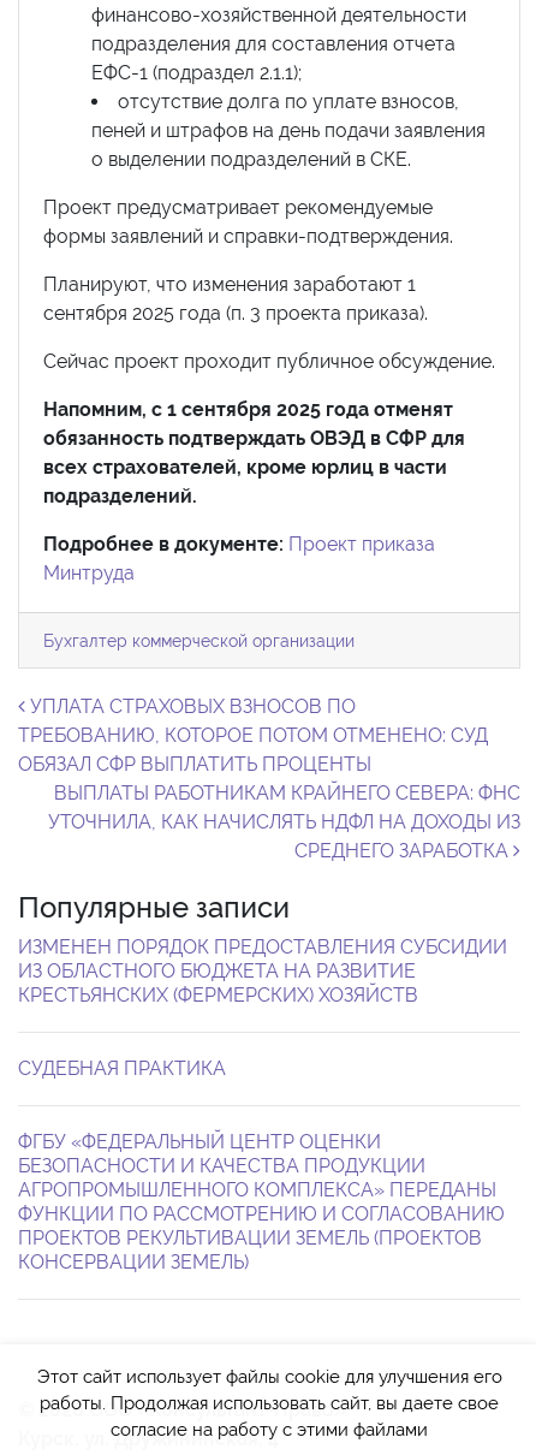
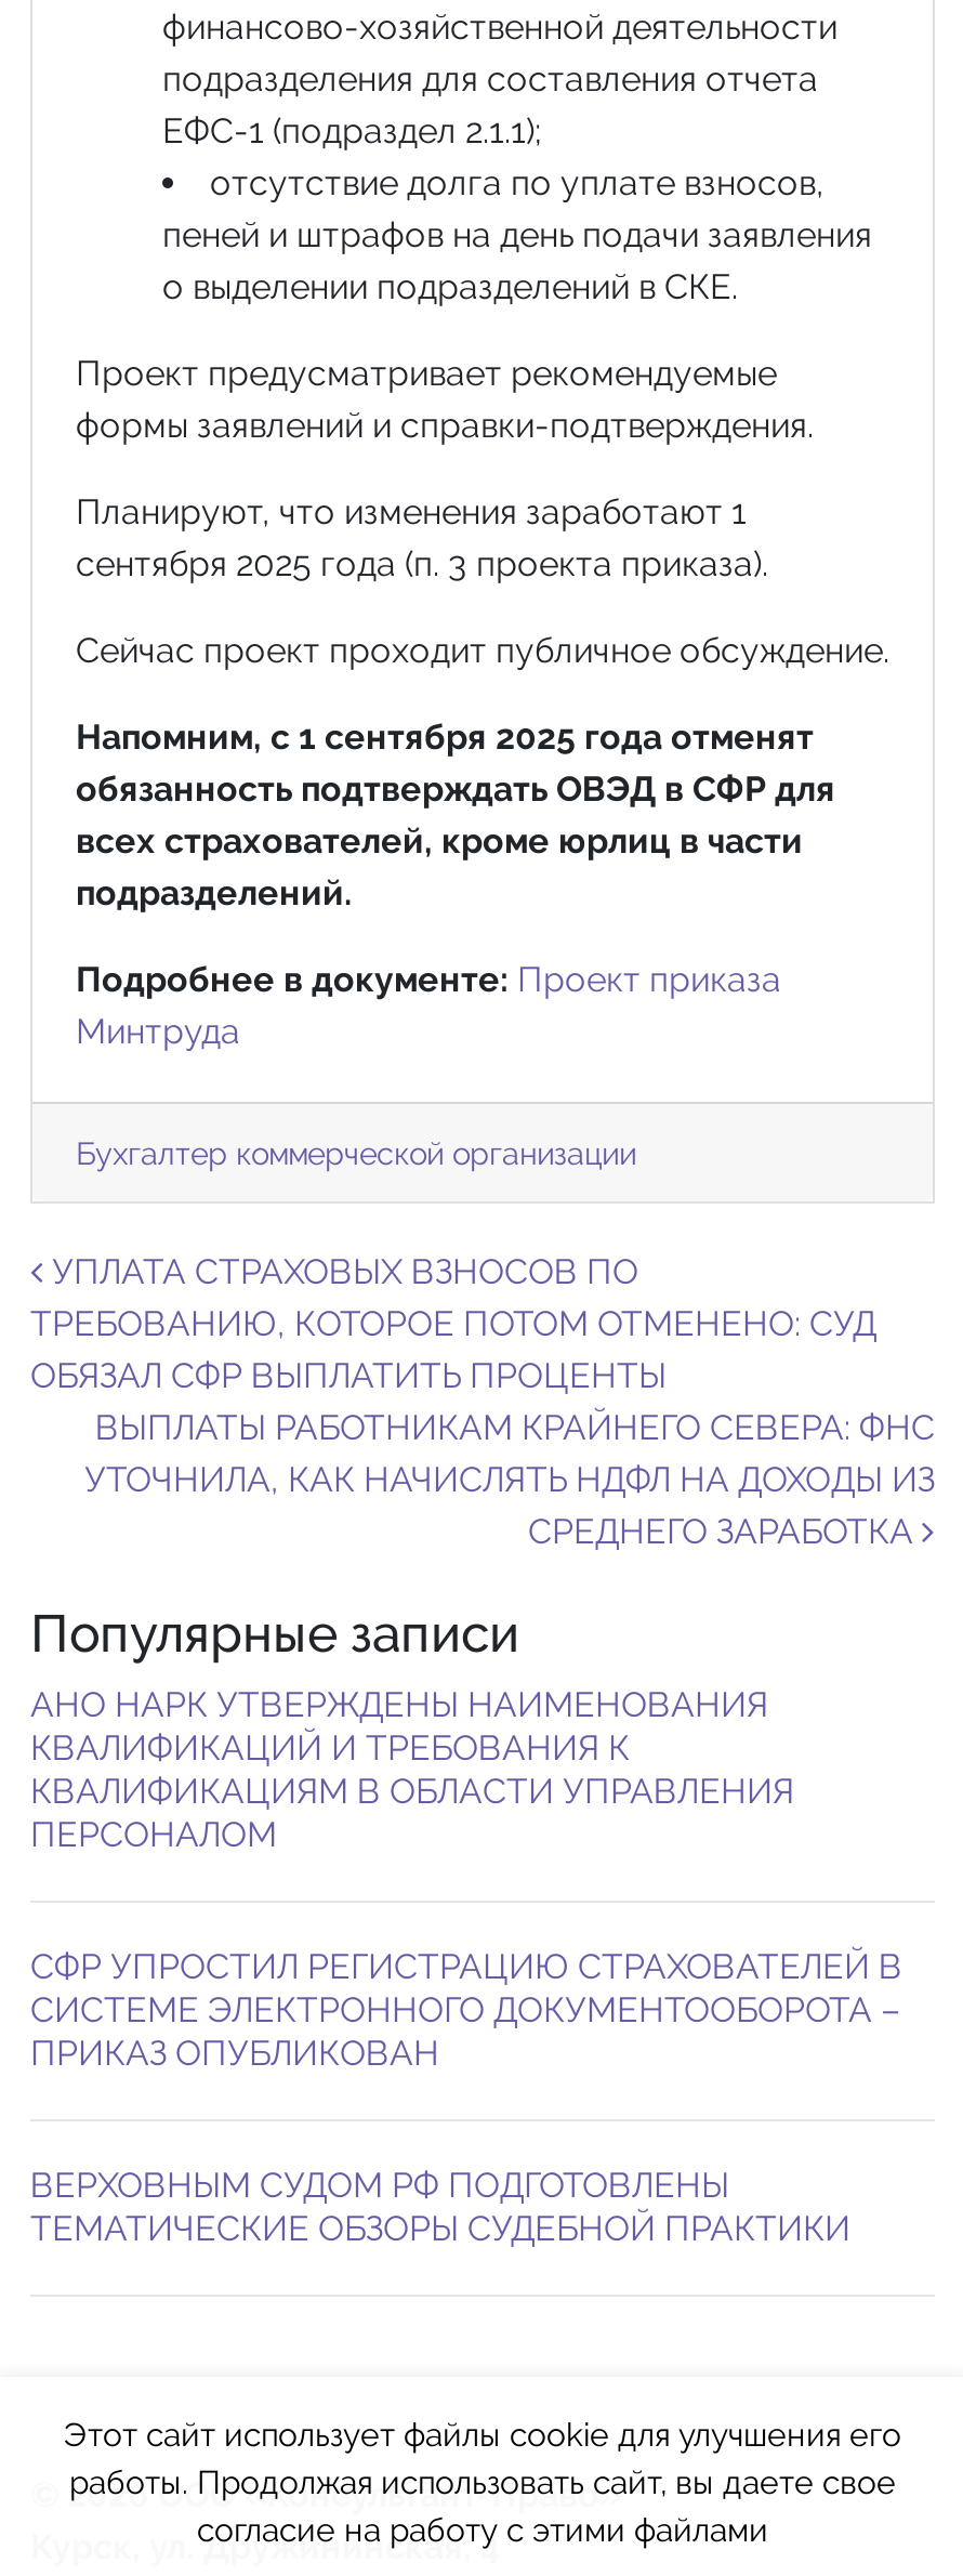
[18,936,507,1006] ИЗМЕНЕН ПОРЯДОК ПРЕДОСТАВЛЕНИЯ СУБСИДИИ | ИЗ ОБЛАСТНОГО БЮДЖЕТА НА РАЗВИТИЕ | КРЕСТЬЯНСКИХ (ФЕРМЕРСКИХ) ХОЗЯЙСТВ -> [30,1684,794,1855] АНО НАРК УТВЕРЖДЕНЫ НАИМЕНОВАНИЯ | КВАЛИФИКАЦИЙ И ТРЕБОВАНИЯ К | КВАЛИФИКАЦИЯМ В ОБЛАСТИ УПРАВЛЕНИЯ | ПЕРСОНАЛОМ
[18,1057,226,1080] СУДЕБНАЯ ПРАКТИКА -> [30,1946,902,2074] СФР УПРОСТИЛ РЕГИСТРАЦИЮ СТРАХОВАТЕЛЕЙ В | СИСТЕМЕ ЭЛЕКТРОННОГО ДОКУМЕНТООБОРОТА – | ПРИКАЗ ОПУБЛИКОВАН
[18,1130,505,1273] ФГБУ «ФЕДЕРАЛЬНЫЙ ЦЕНТР ОЦЕНКИ | БЕЗОПАСНОСТИ И КАЧЕСТВА ПРОДУКЦИИ | АГРОПРОМЫШЛЕННОГО КОМПЛЕКСА» ПЕРЕДАНЫ | ФУНКЦИИ ПО РАССМОТРЕНИЮ И СОГЛАСОВАНИЮ | ПРОЕКТОВ РЕКУЛЬТИВАЦИИ ЗЕМЕЛЬ (ПРОЕКТОВ | КОНСЕРВАЦИИ ЗЕМЕЛЬ) -> [30,2165,850,2249] ВЕРХОВНЫМ СУДОМ РФ ПОДГОТОВЛЕНЫ | ТЕМАТИЧЕСКИЕ ОБЗОРЫ СУДЕБНОЙ ПРАКТИКИ

